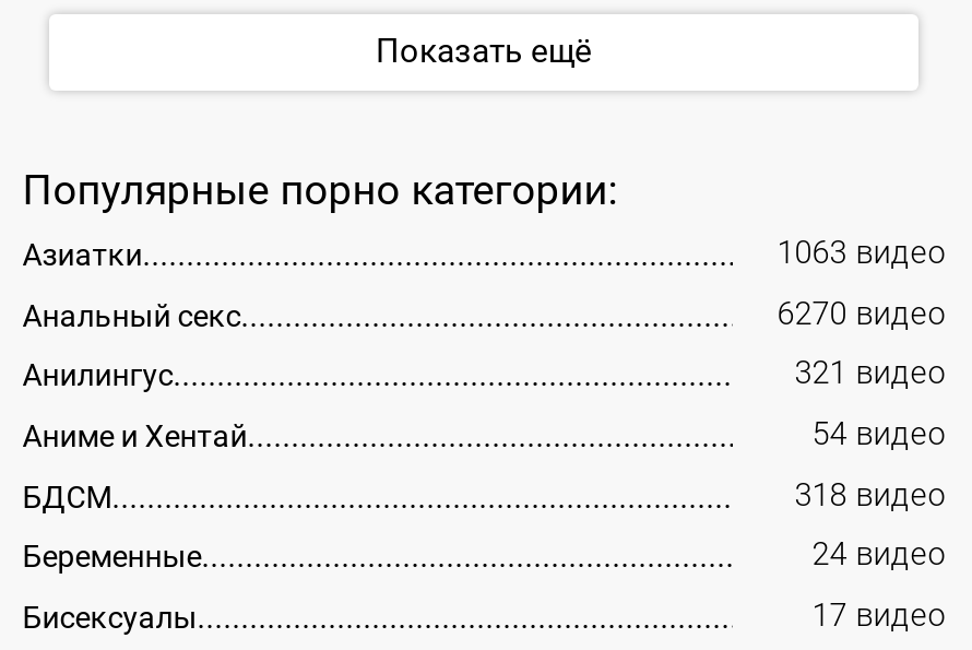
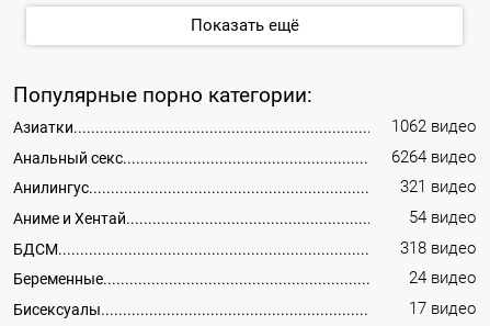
[777,236,945,273] 1063 видео -> [392,118,476,136] 1062 видео
[777,296,945,333] 6270 видео -> [392,148,476,167] 6264 видео

